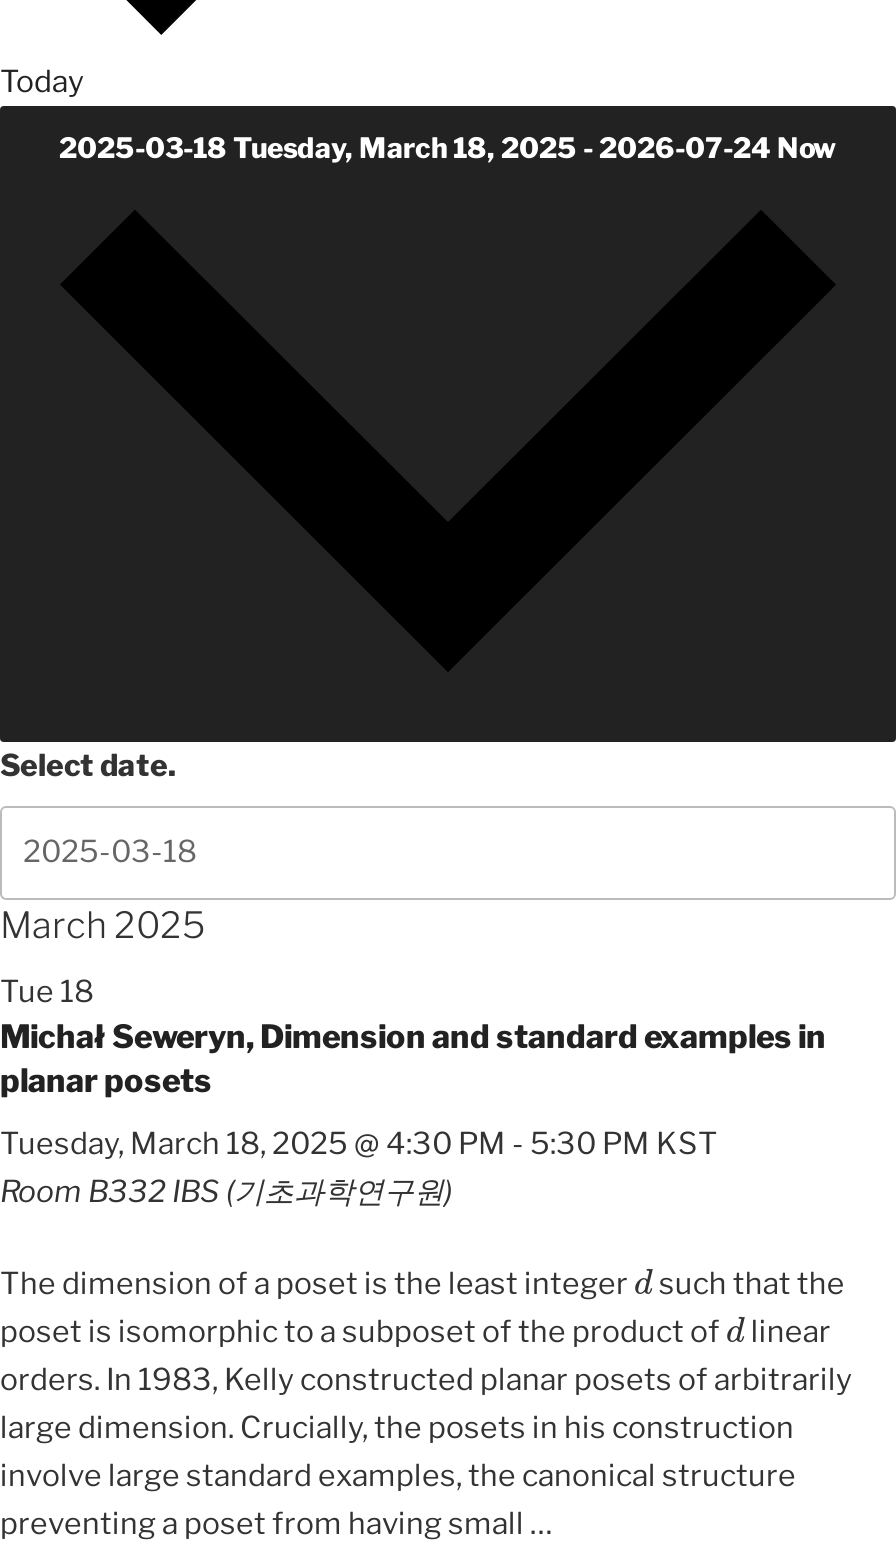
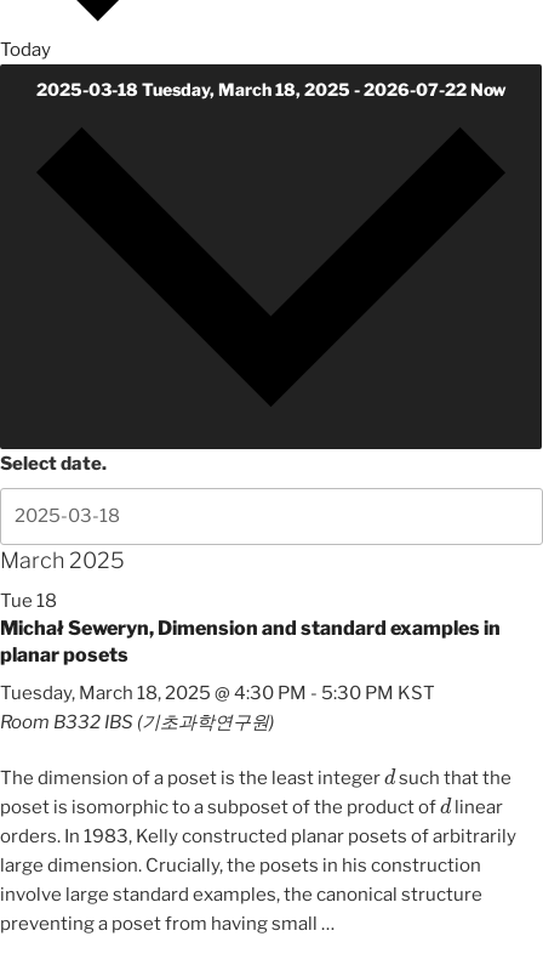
[59,130,837,164] 2025-03-18 Tuesday, March 18, 2025 - 2026-07-24 Now -> [36,79,506,99] 2025-03-18 Tuesday, March 18, 2025 - 2026-07-22 Now

